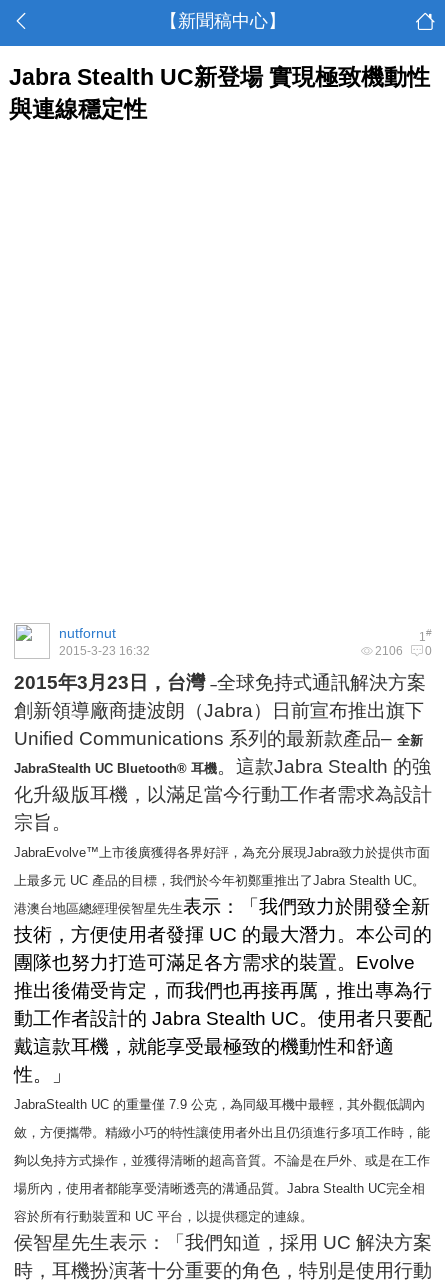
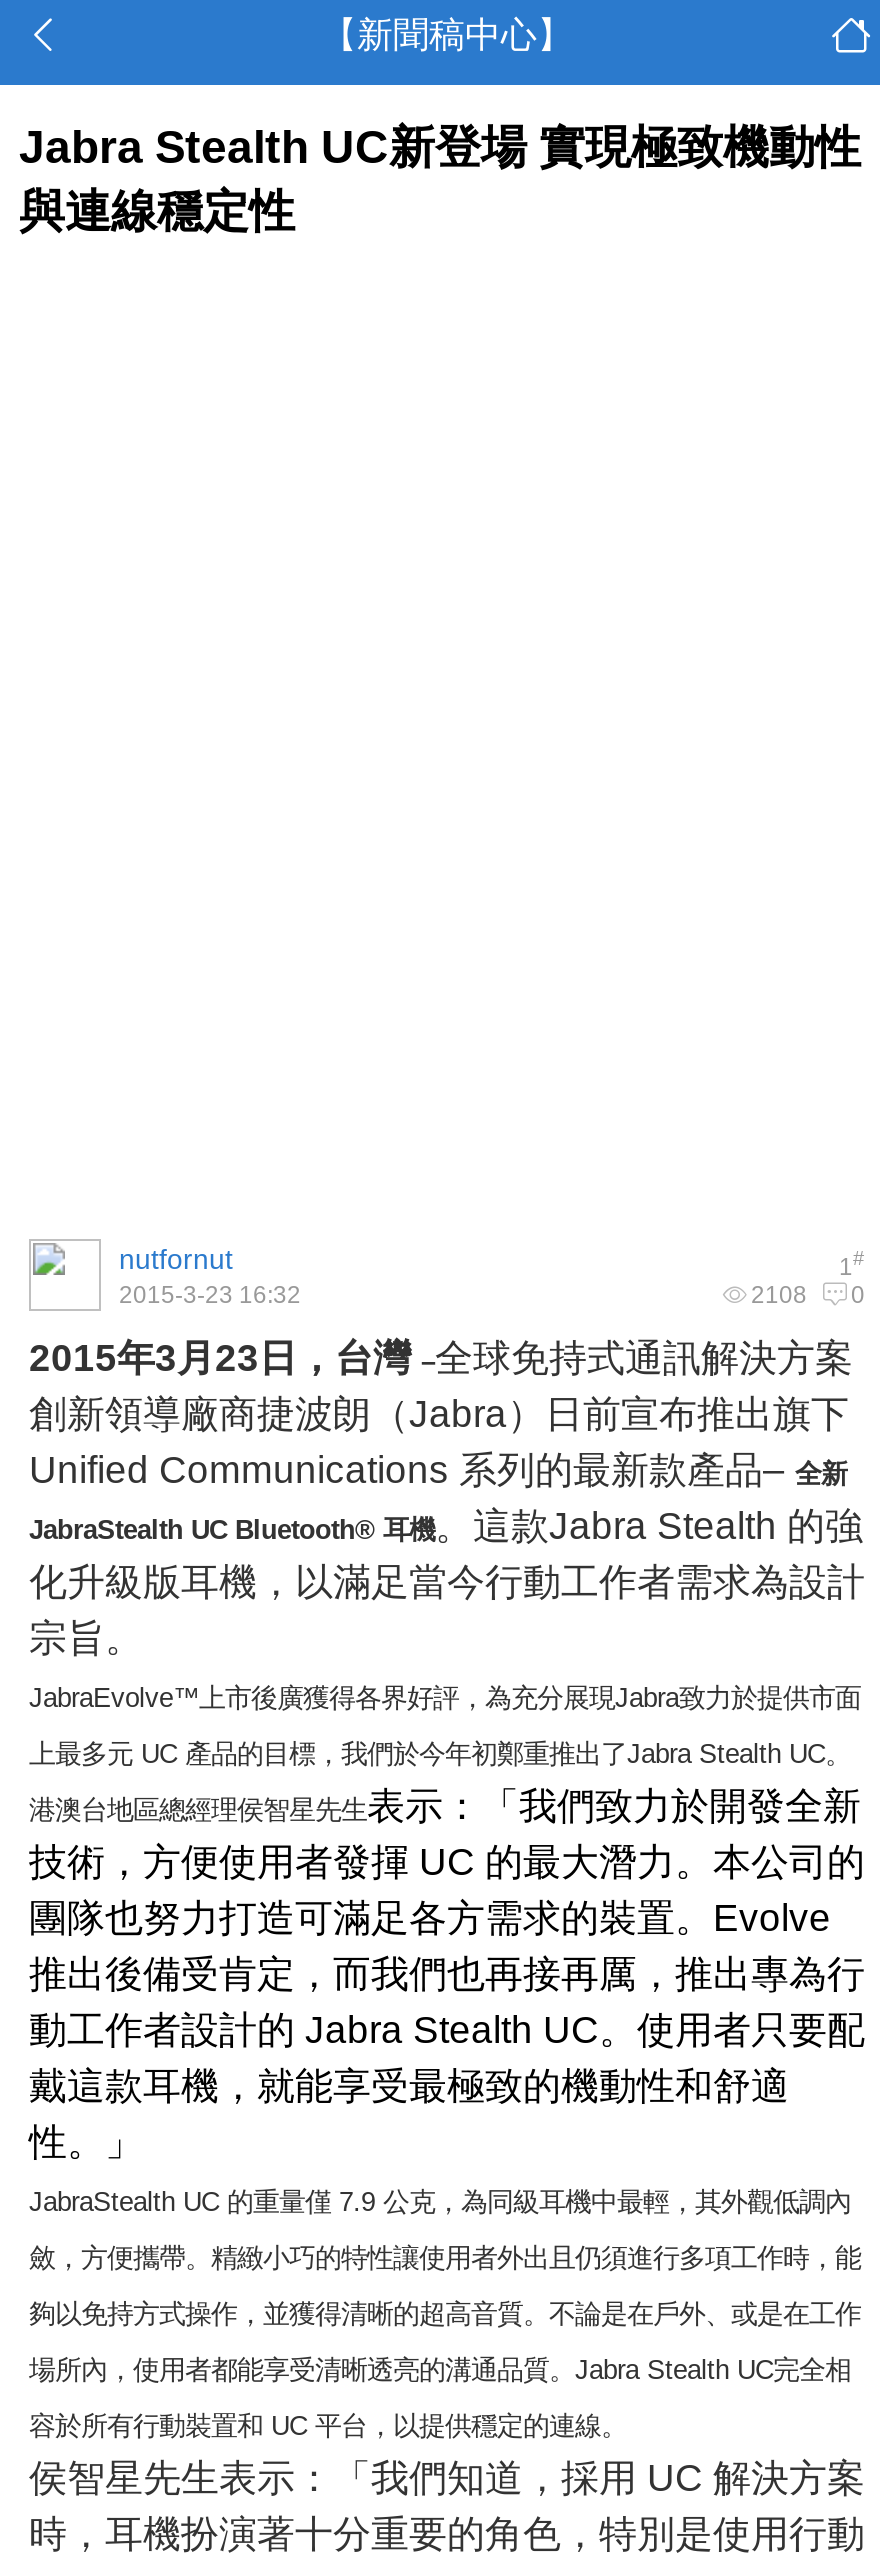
[375,644,432,658] 2106 0 -> [751,1281,865,1309] 2108 0

